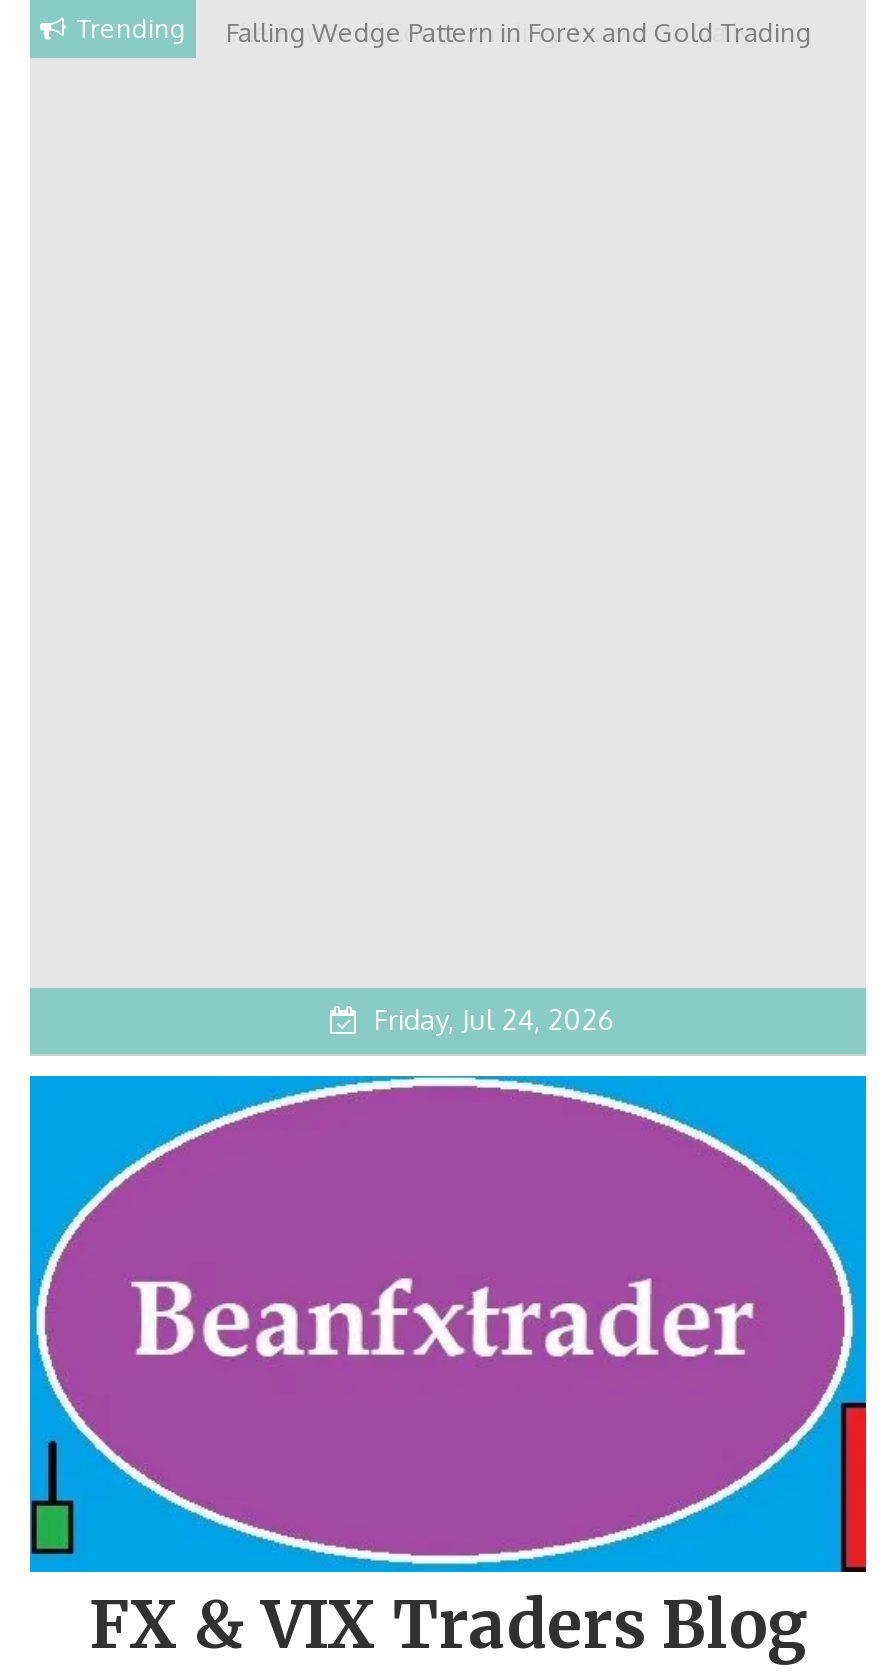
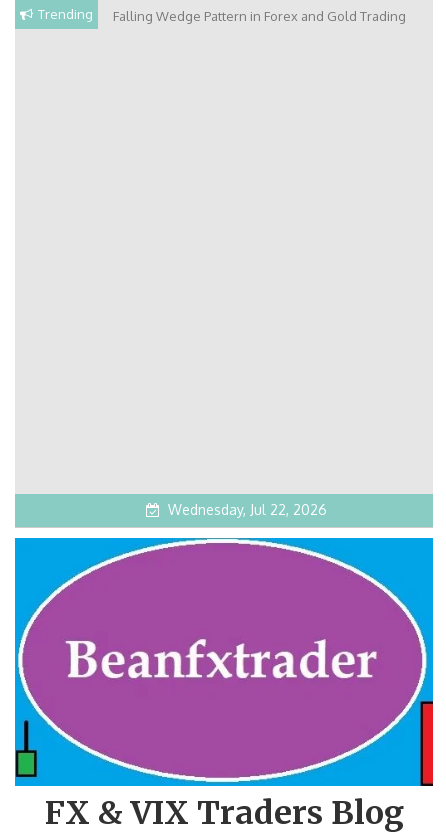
[366,1002,616,1036] Friday, Jul 24, 2026 -> [164,501,327,518] Wednesday, Jul 22, 2026

